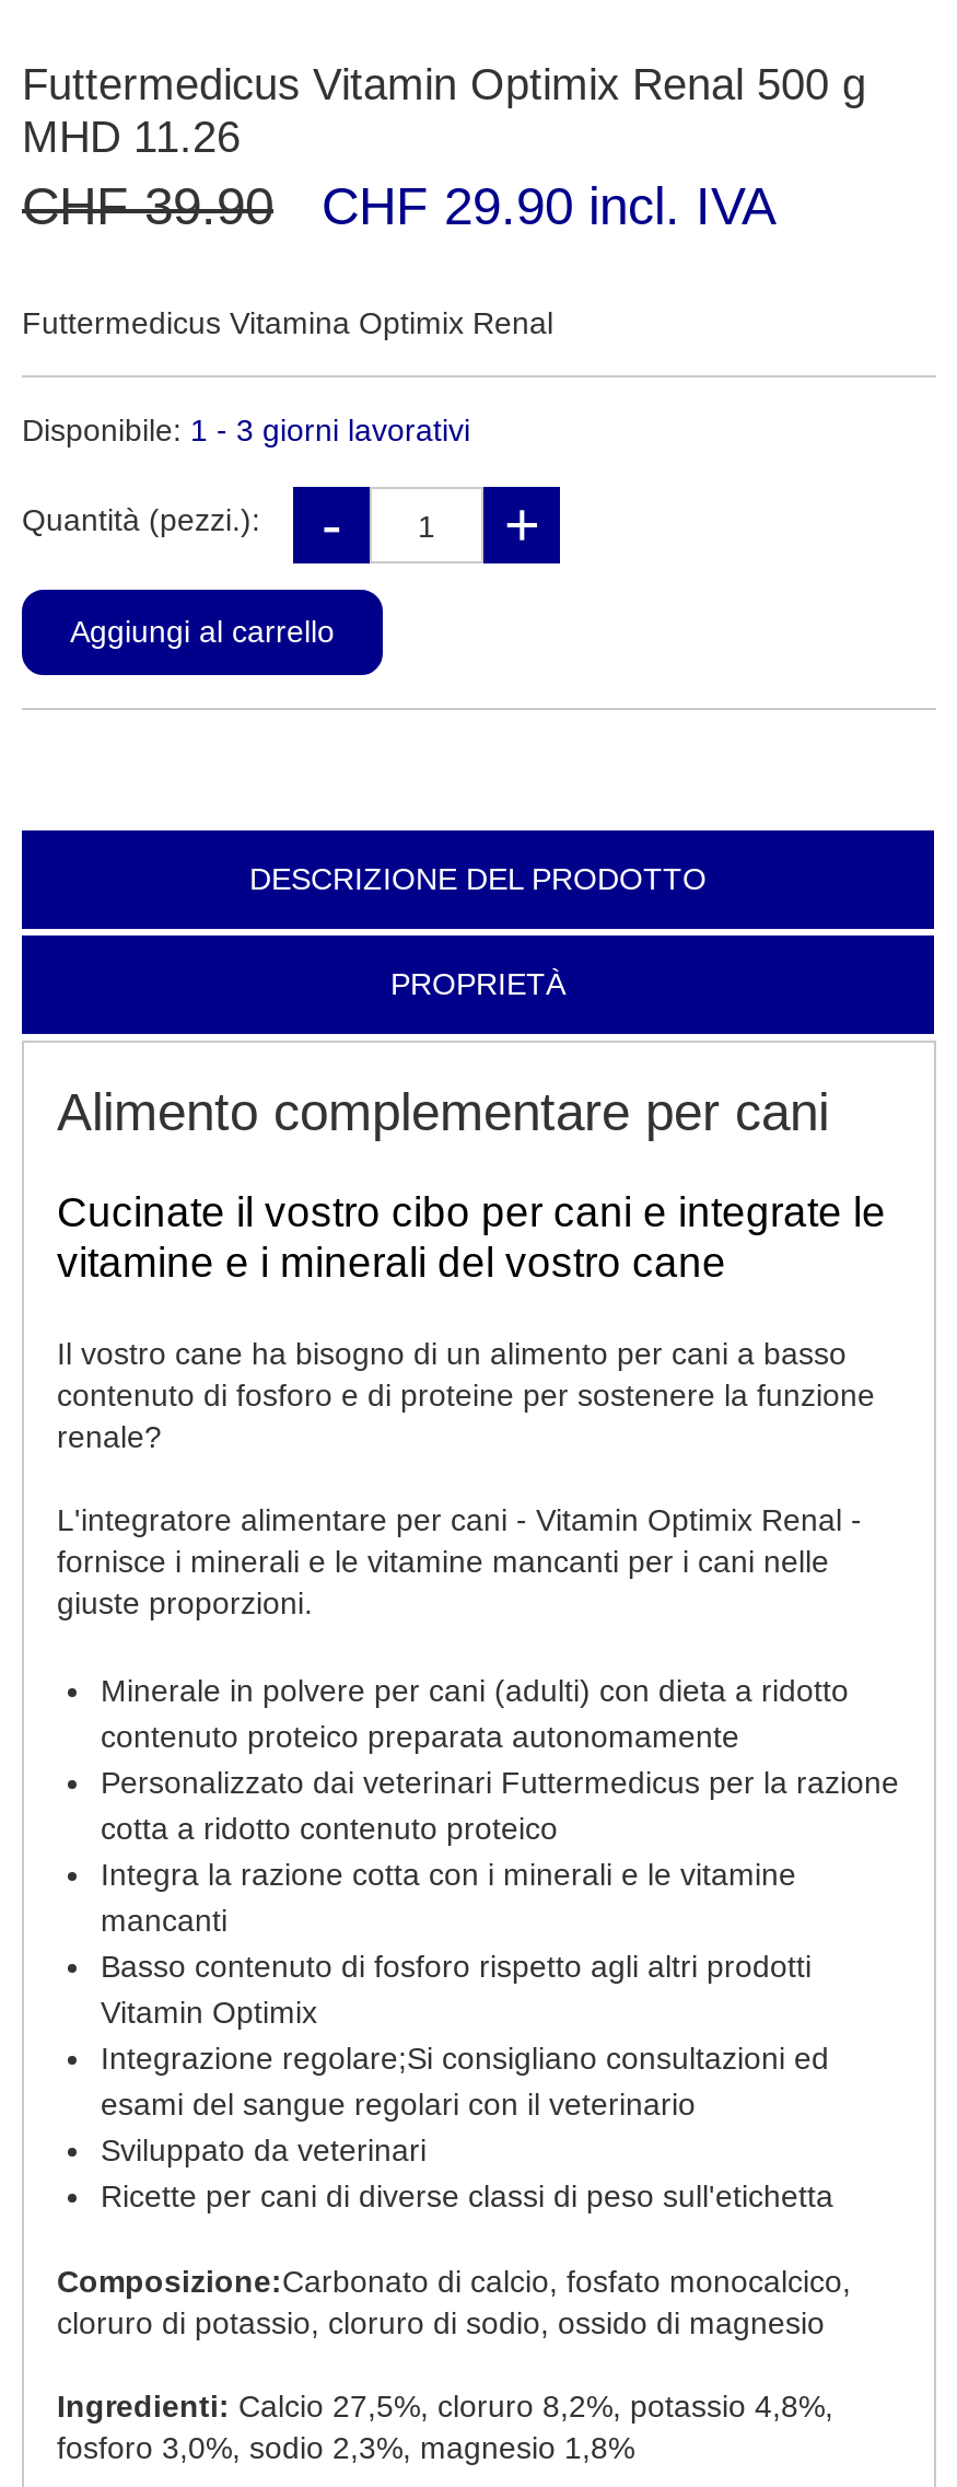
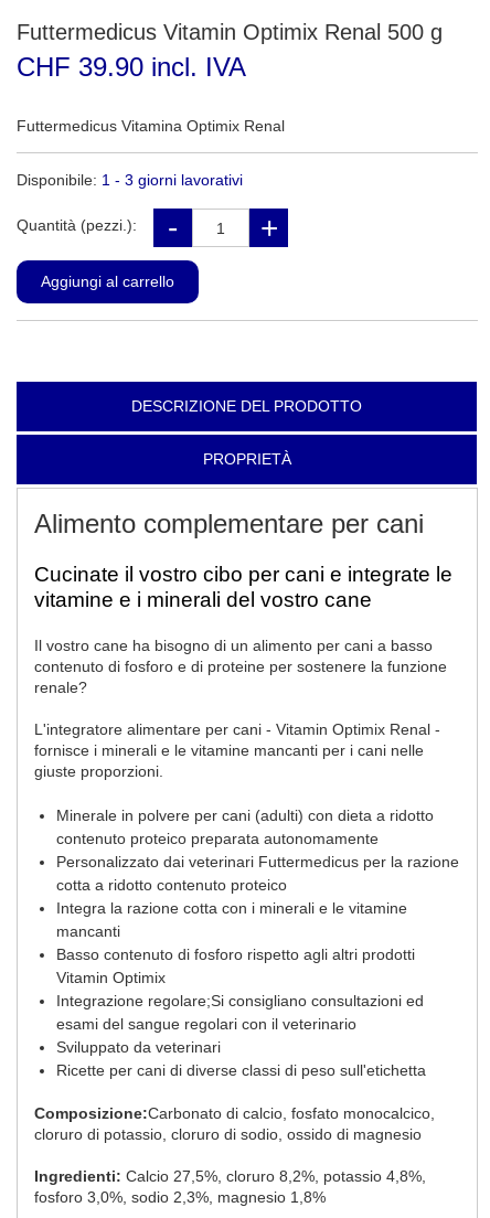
[22,112,777,235] MHD 11.26 | CHF 39.90 CHF 29.90 incl. IVA -> [17,52,246,82] CHF 39.90 incl. IVA

